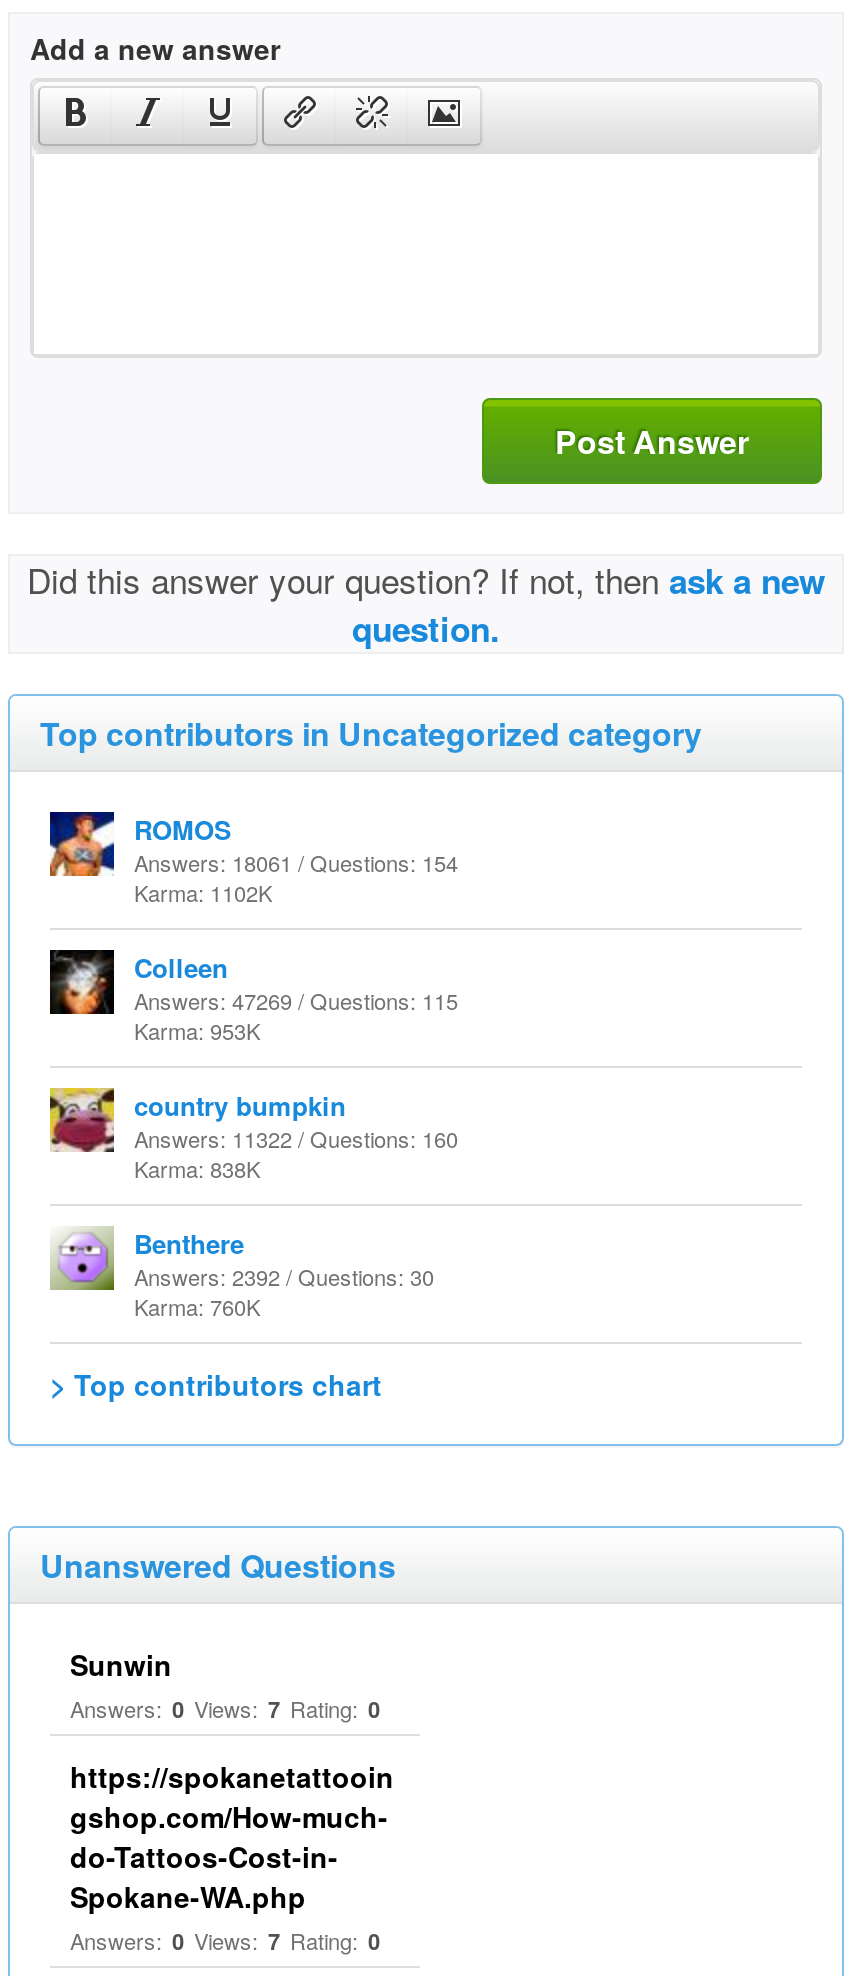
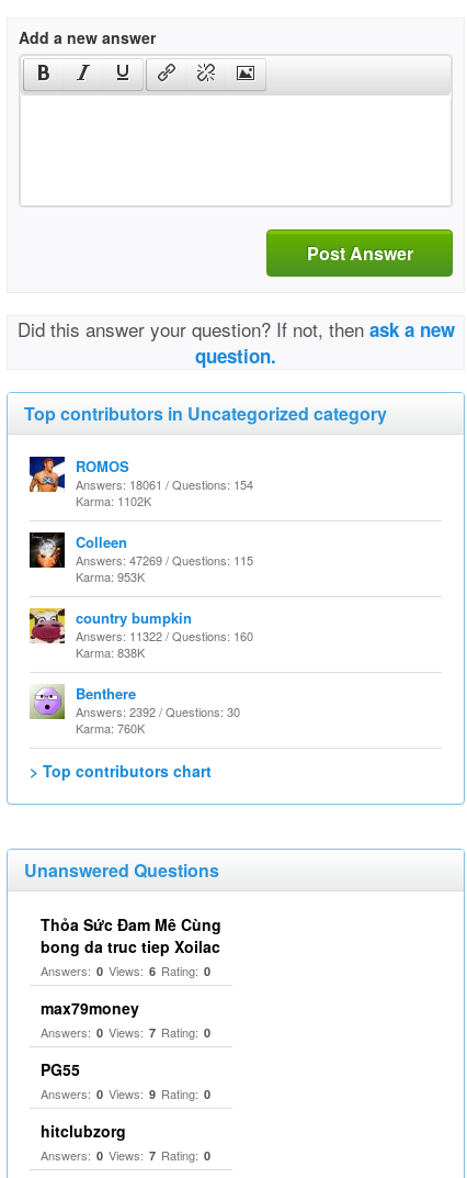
[70,1644,172,1684] Sunwin -> [41,913,221,1019] Thỏa Sức Đam Mê Cùng | bong da truc tiep Xoilac | Answers: 0 Views: 6 Rating: 0 | max79money
[70,1756,394,1916] https://spokanetattooin | gshop.com/How-much- | do-Tattoos-Cost-in- | Spokane-WA.php -> [41,1058,210,1142] PG55 | Answers: 0 Views: 9 Rating: 0 | hitclubzorg

